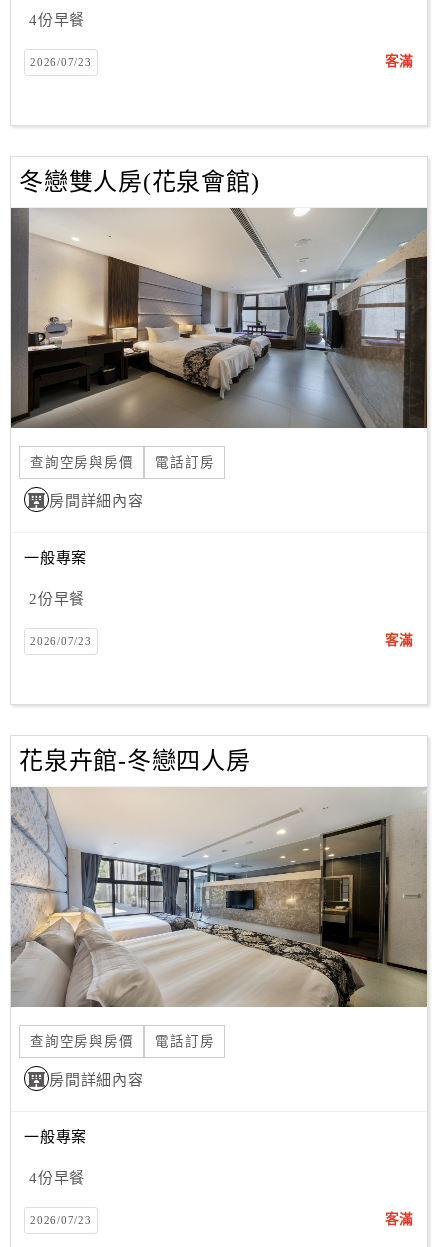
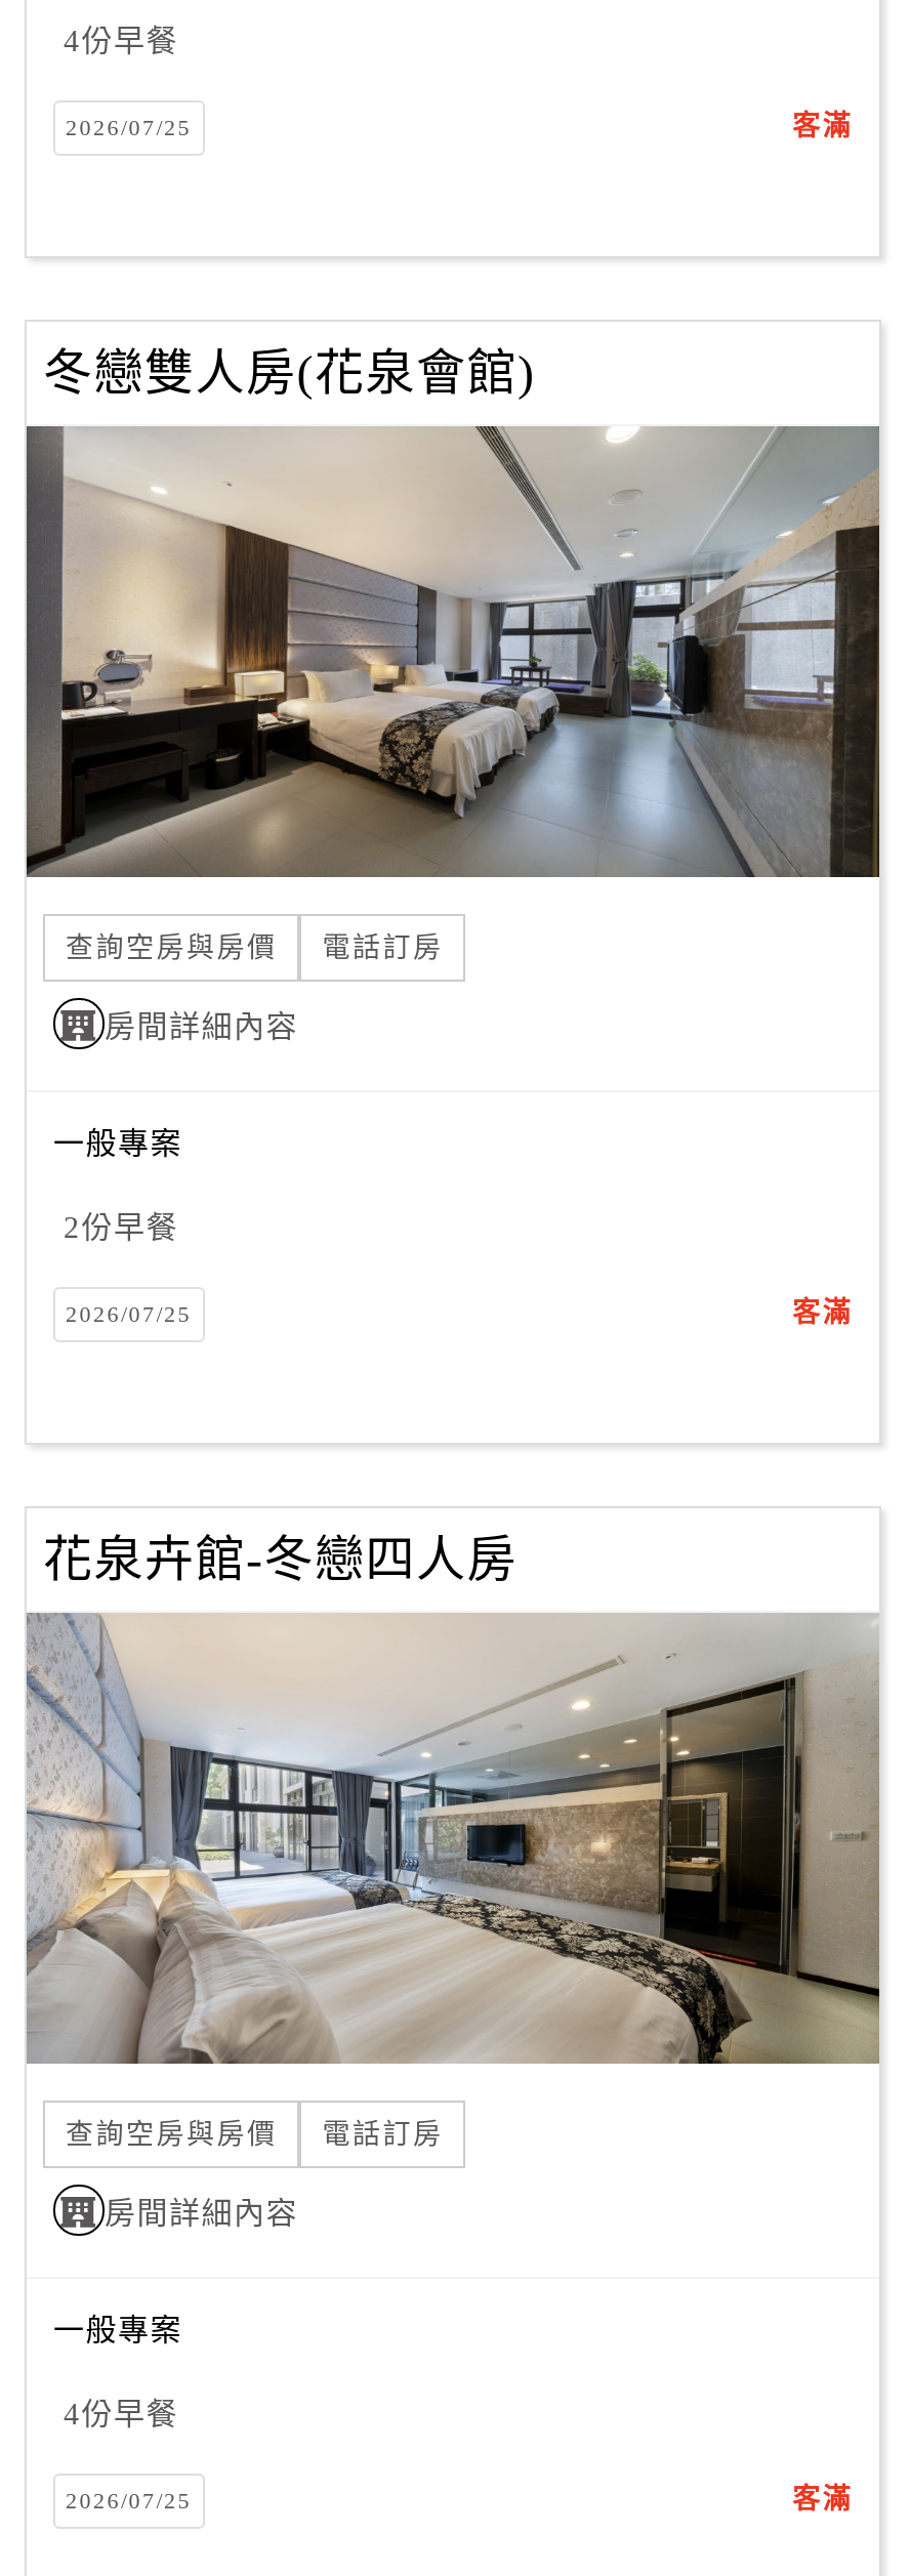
[30,56,91,68] 2026/07/23 -> [66,115,192,139] 2026/07/25
[30,635,91,647] 2026/07/23 -> [66,1301,192,1326] 2026/07/25
[30,1214,91,1226] 2026/07/23 -> [66,2488,192,2512] 2026/07/25

